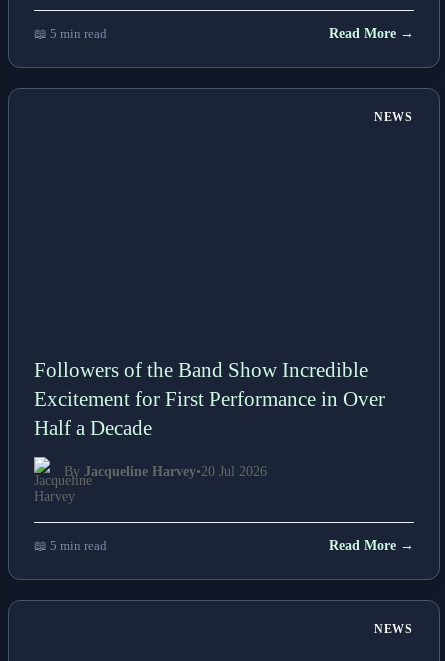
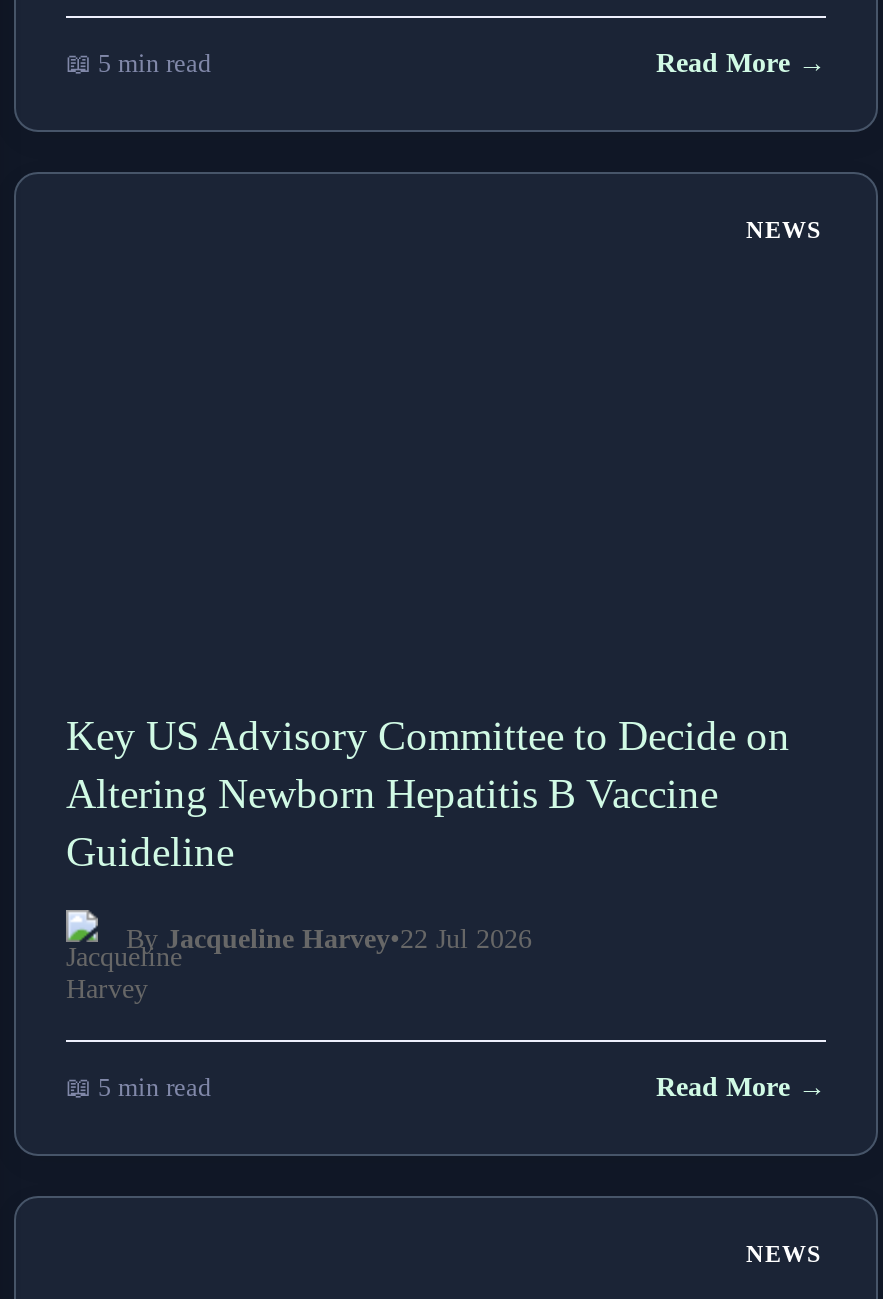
[34,358,385,439] Followers of the Band Show Incredible | Excitement for First Performance in Over | Half a Decade -> [66,711,790,873] Key US Advisory Committee to Decide on | Altering Newborn Hepatitis B Vaccine | Guideline
[64,464,267,479] By Jacqueline Harvey•20 Jul 2026 -> [126,923,532,953] By Jacqueline Harvey•22 Jul 2026

